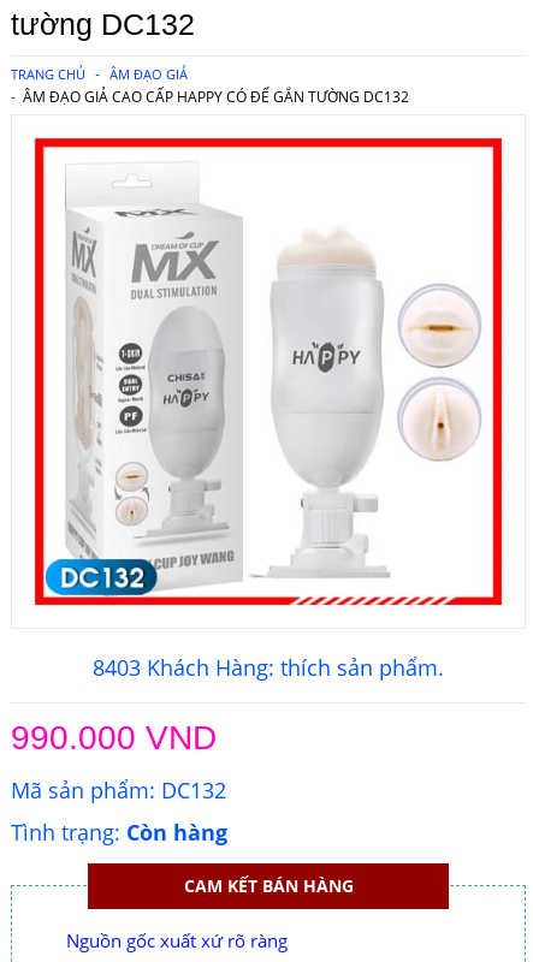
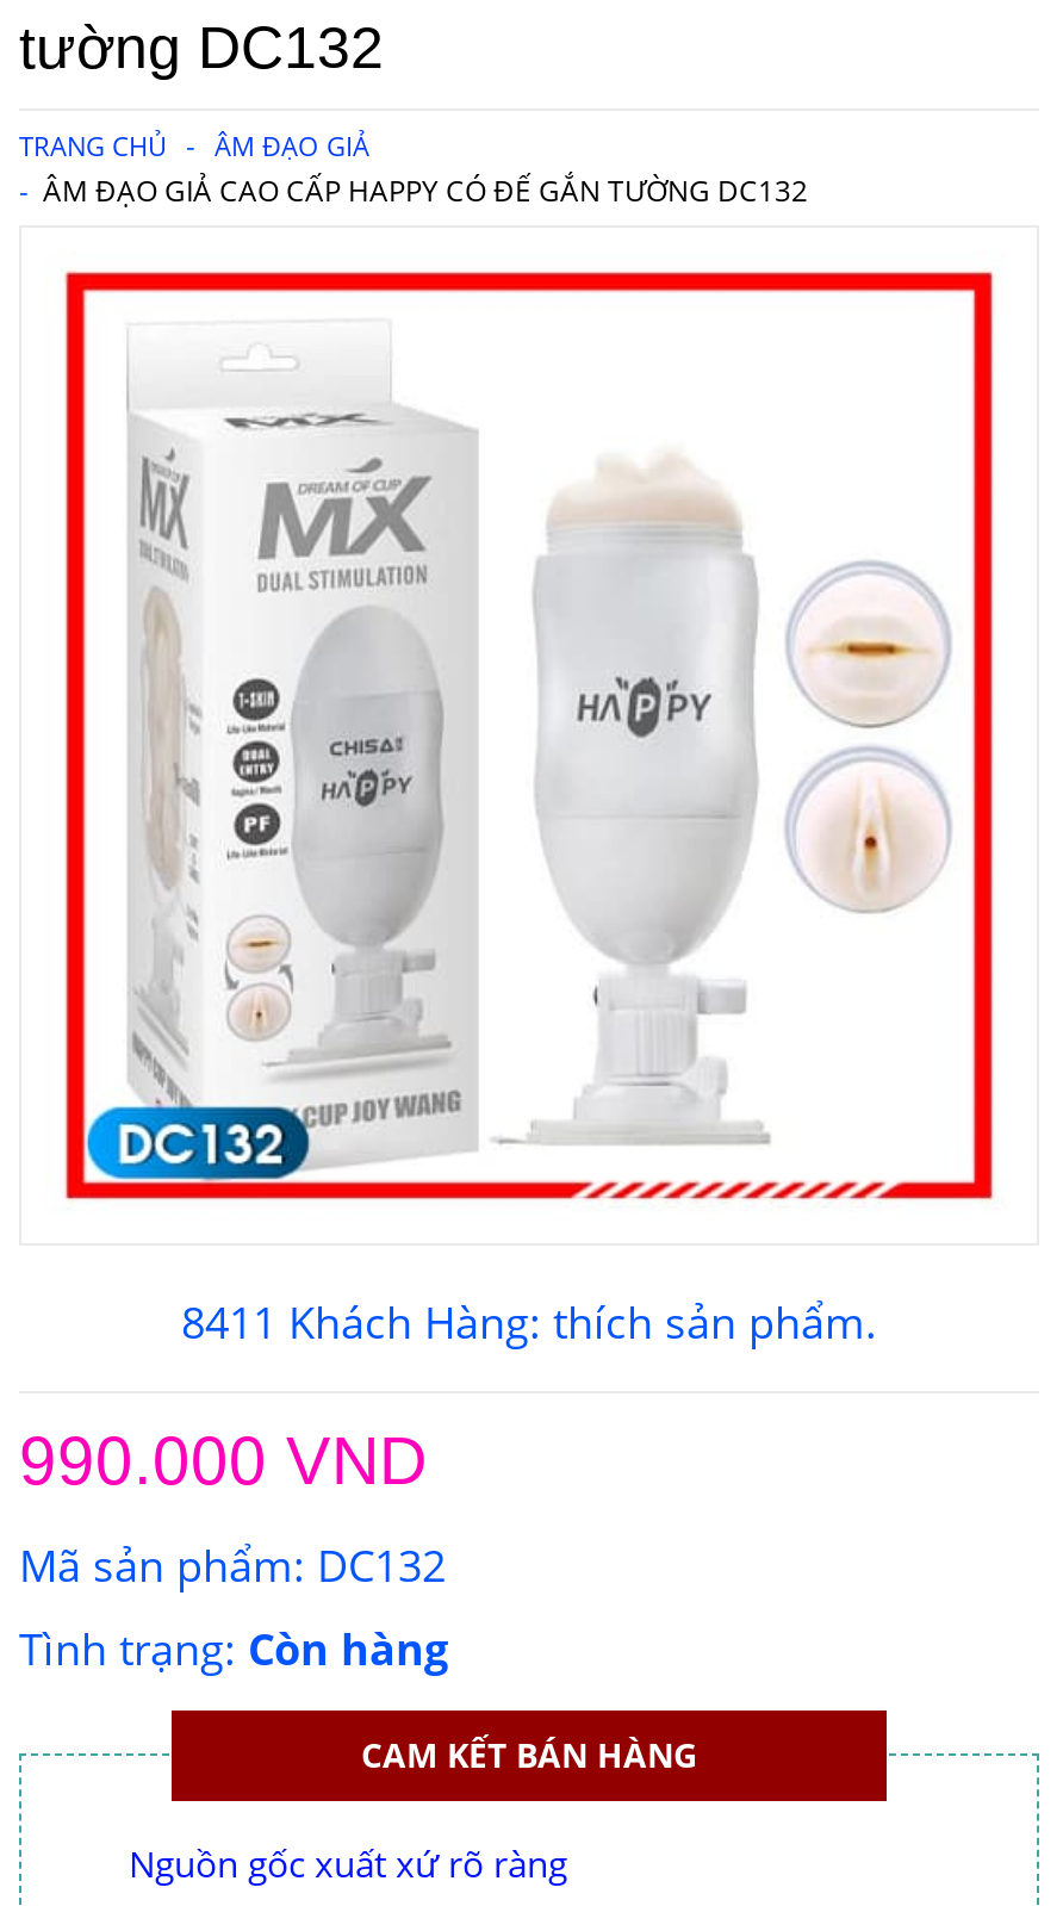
[93,653,444,682] 8403 Khách Hàng: thích sản phẩm. -> [181,1293,877,1351] 8411 Khách Hàng: thích sản phẩm.

